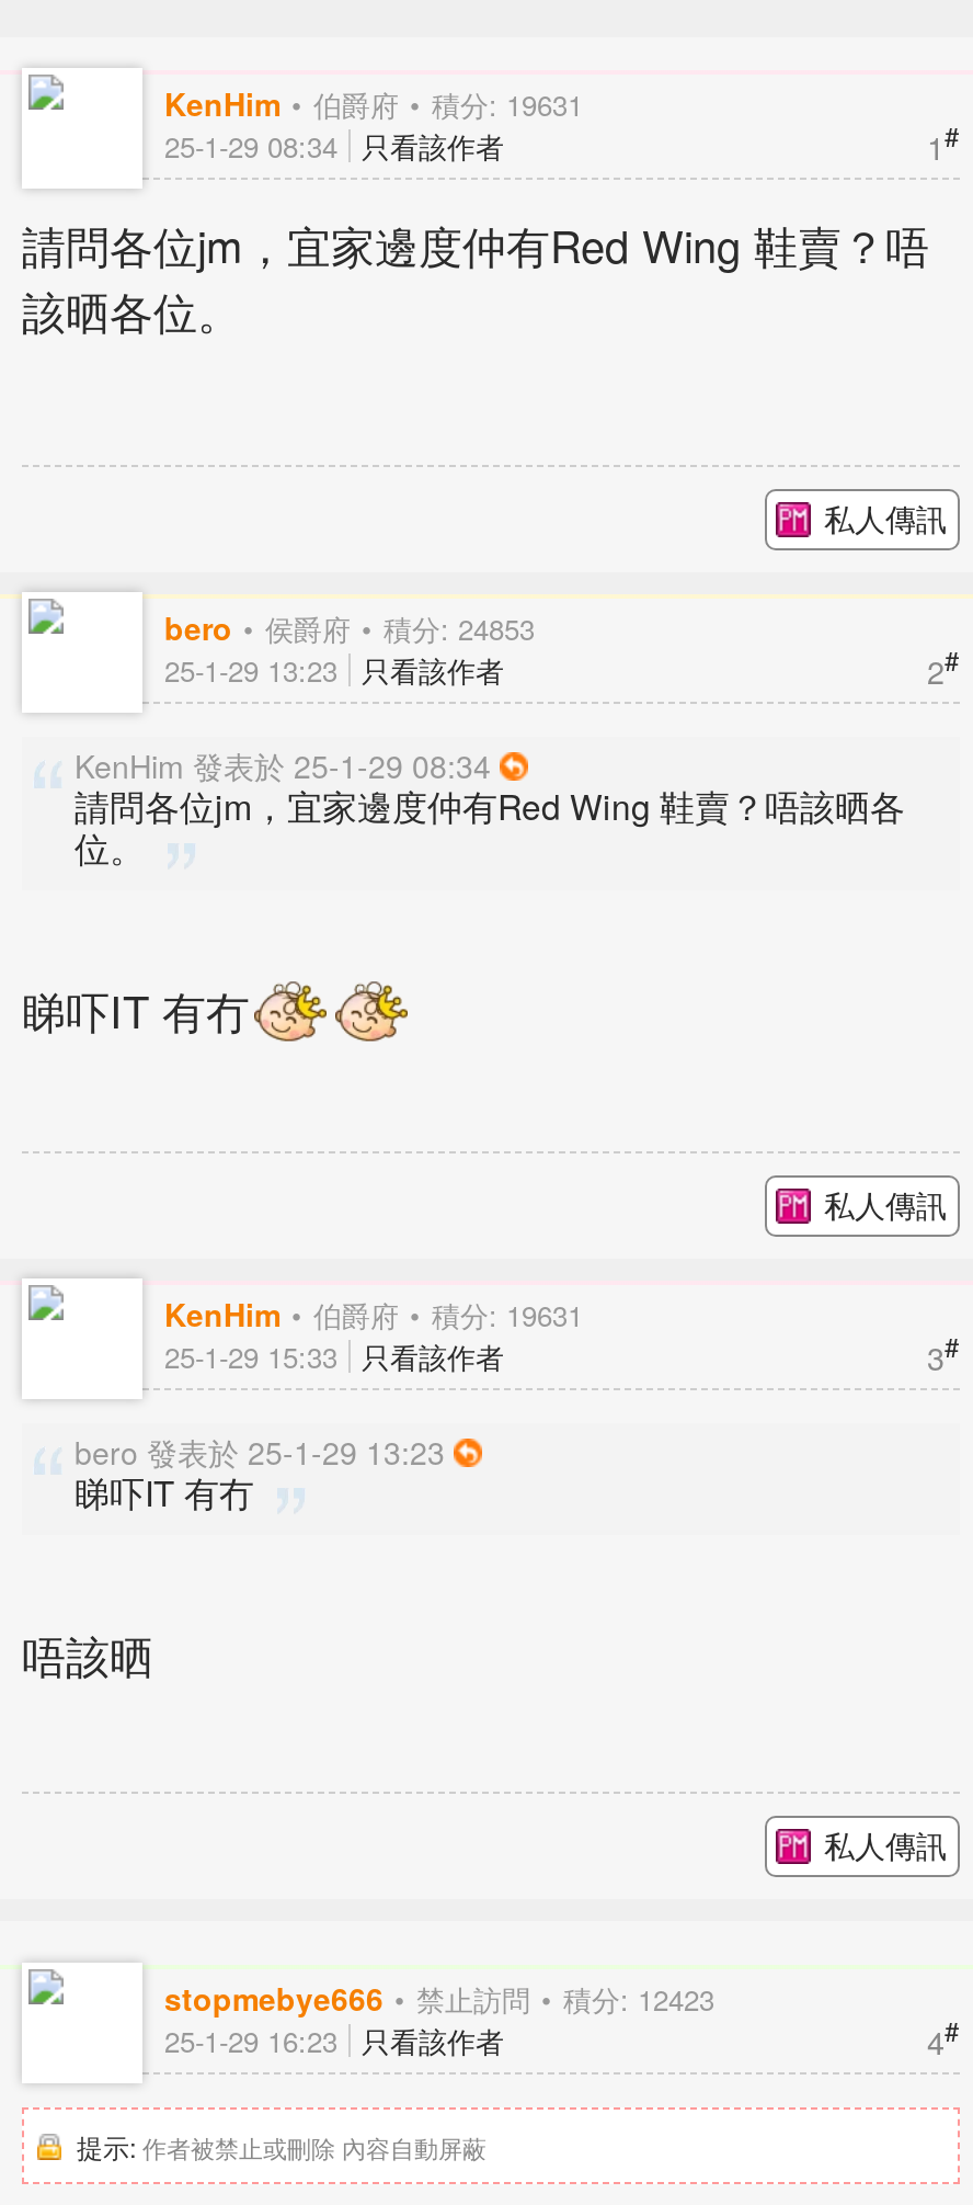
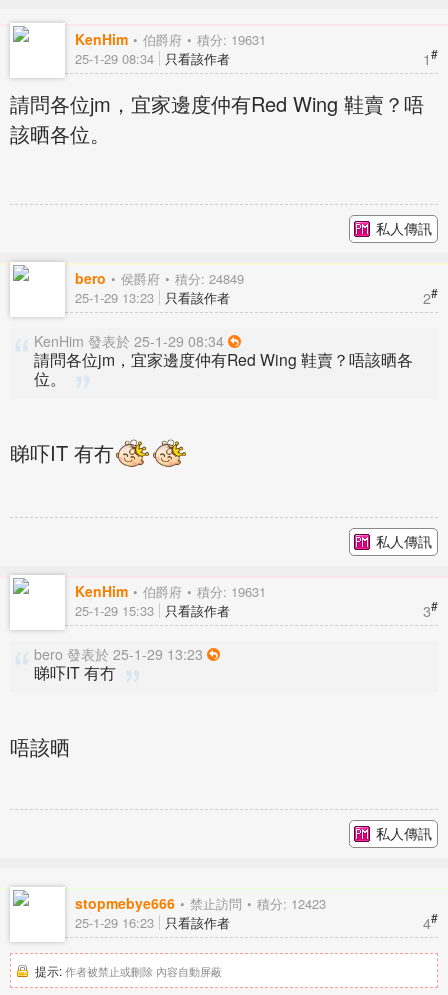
[384,607,535,649] 積分: 24853 -> [175,269,244,288] 積分: 24849

